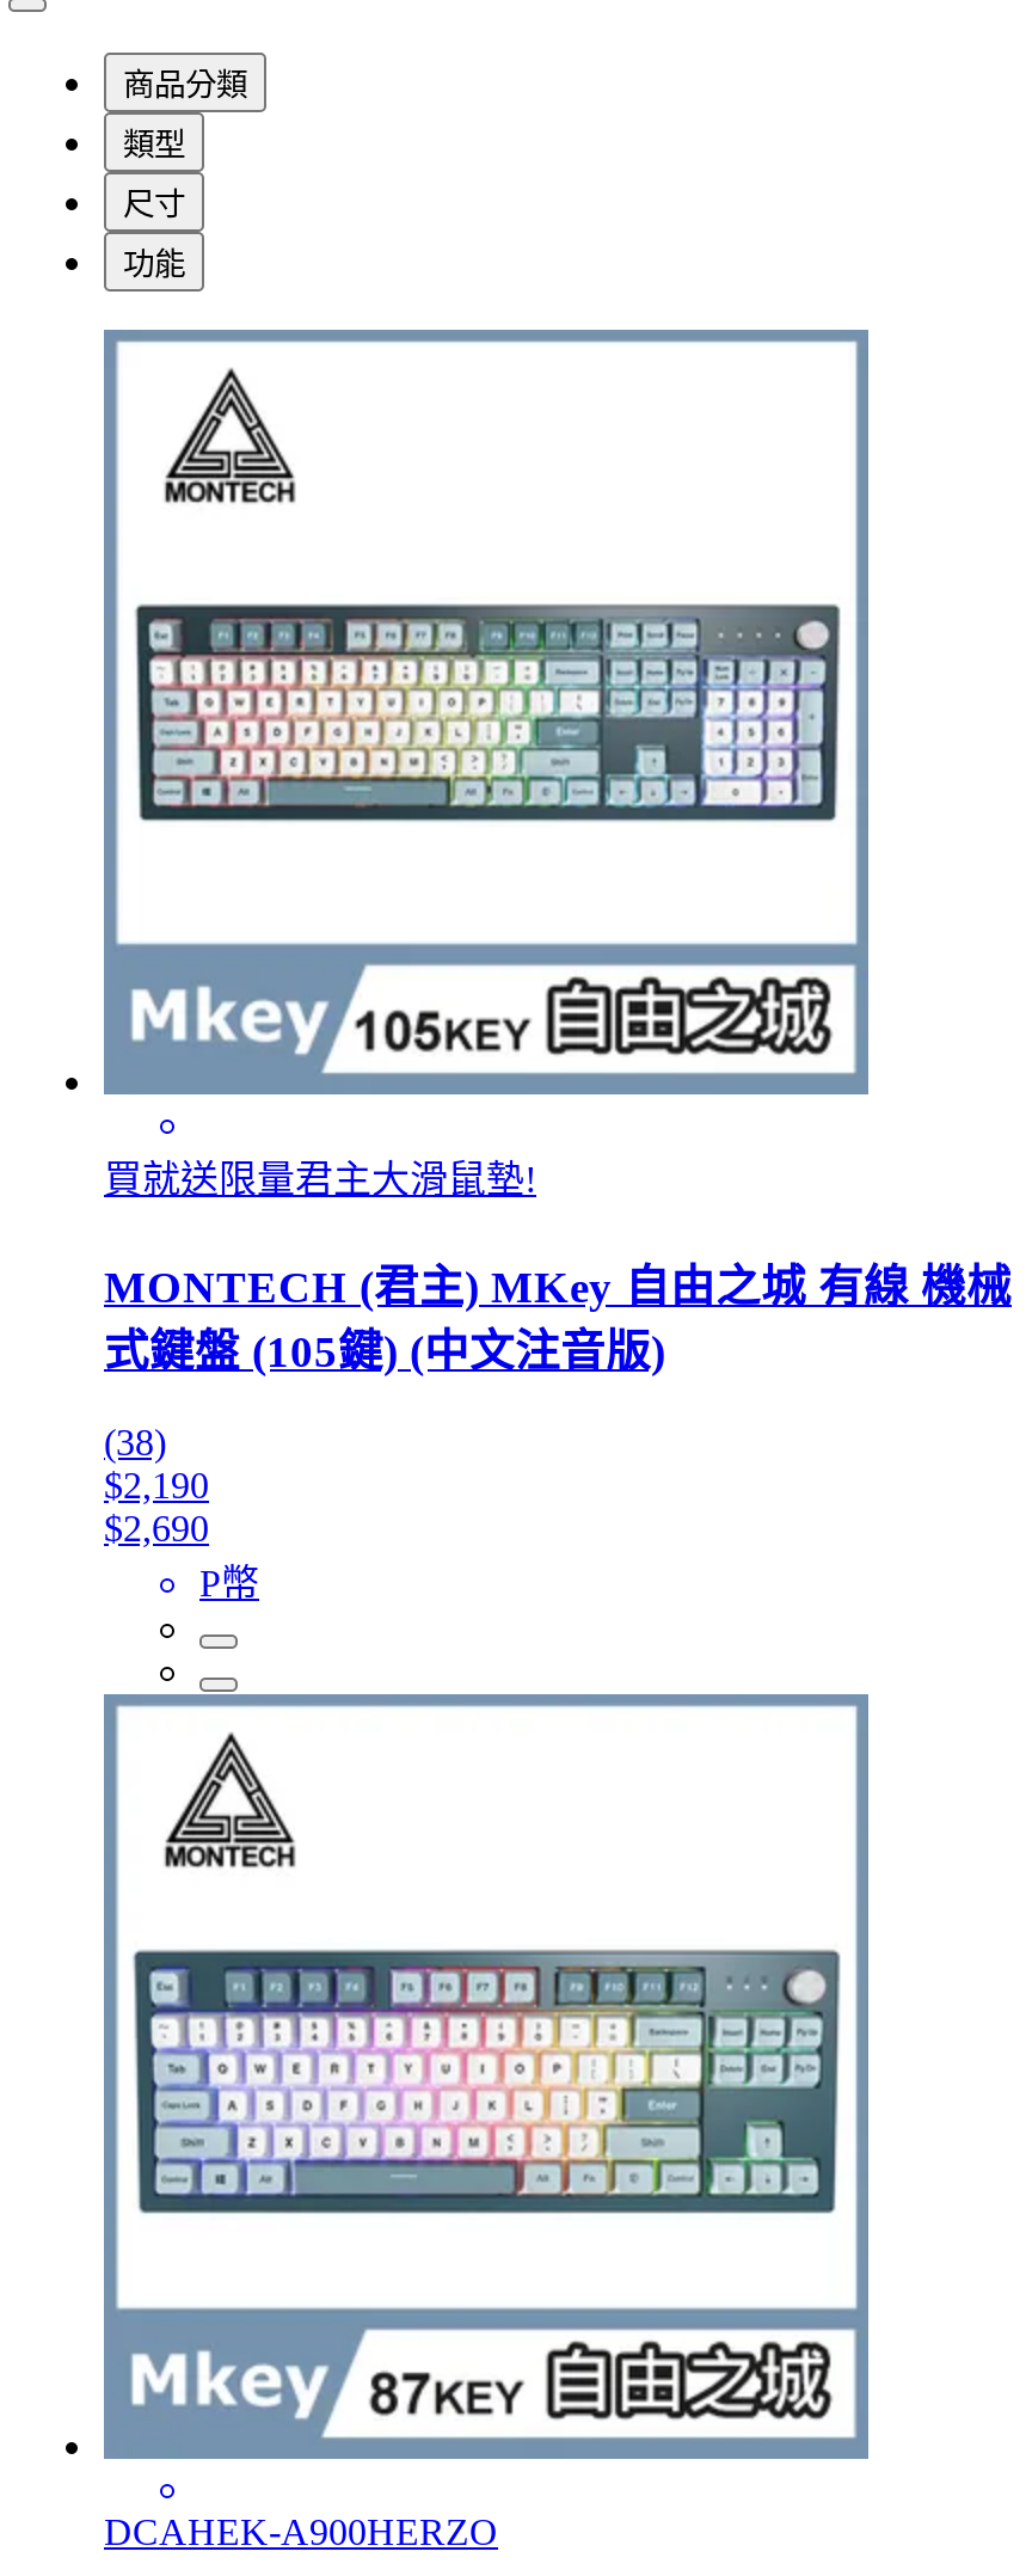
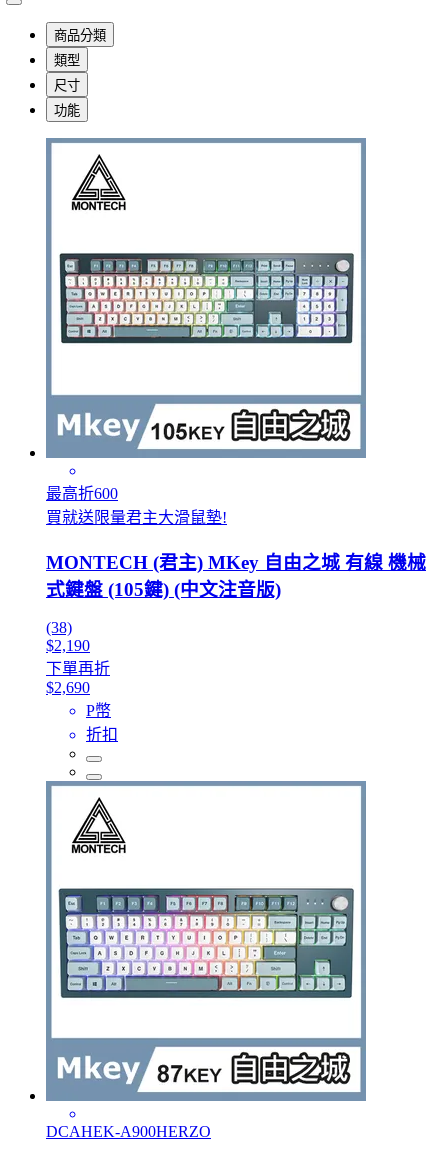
none -> [46,485,118,502] 最高折600
none -> [46,660,110,677] 下單再折
none -> [86,726,118,743] 折扣

